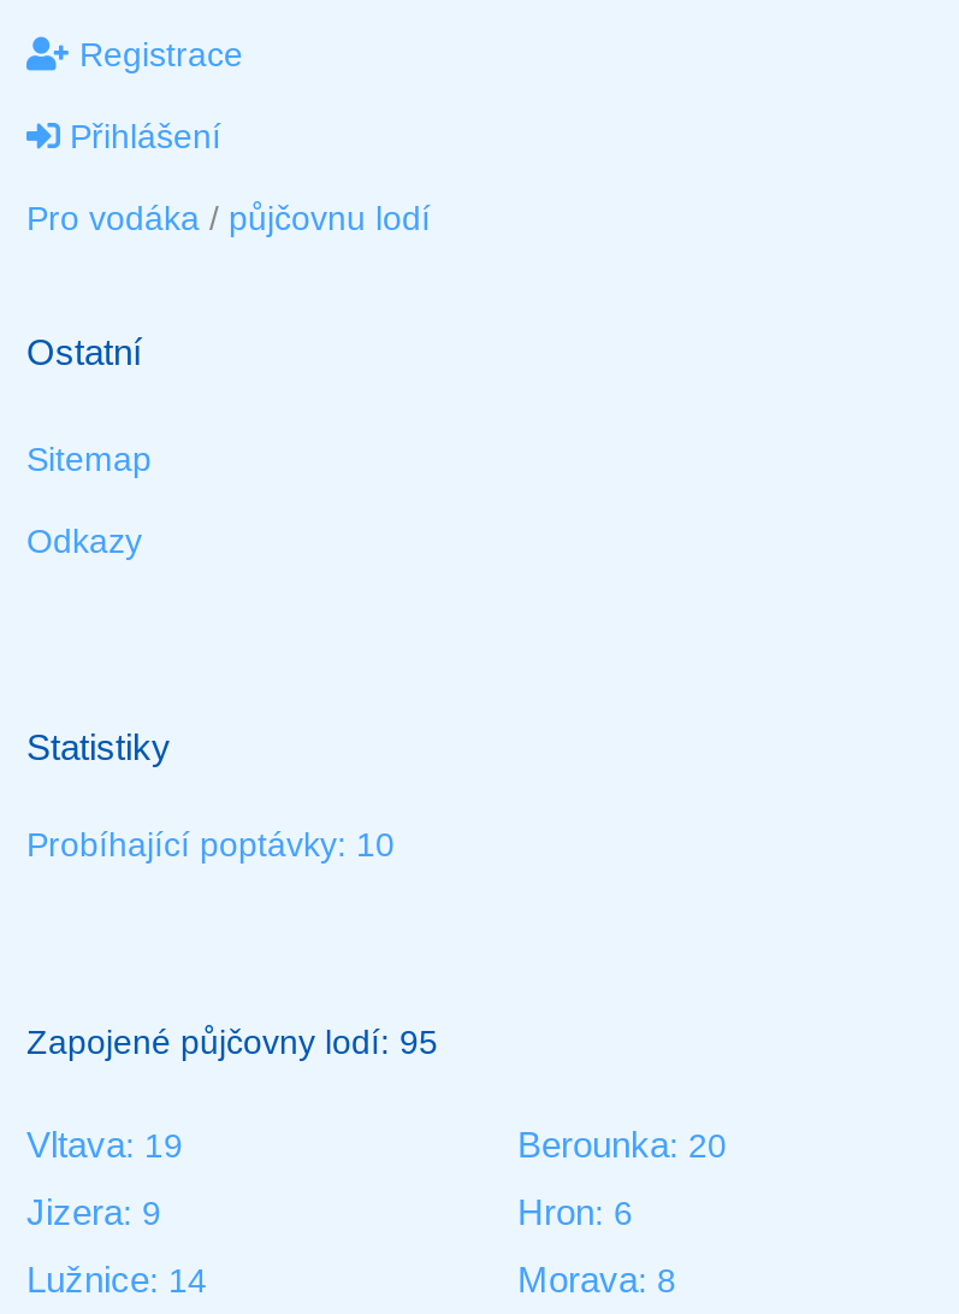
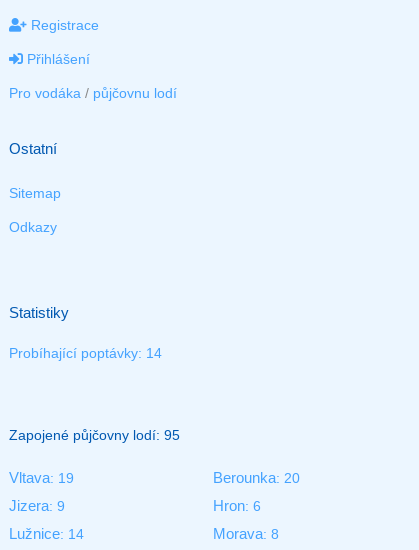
[26,825,395,864] Probíhající poptávky: 10 -> [9,345,162,361] Probíhající poptávky: 14

